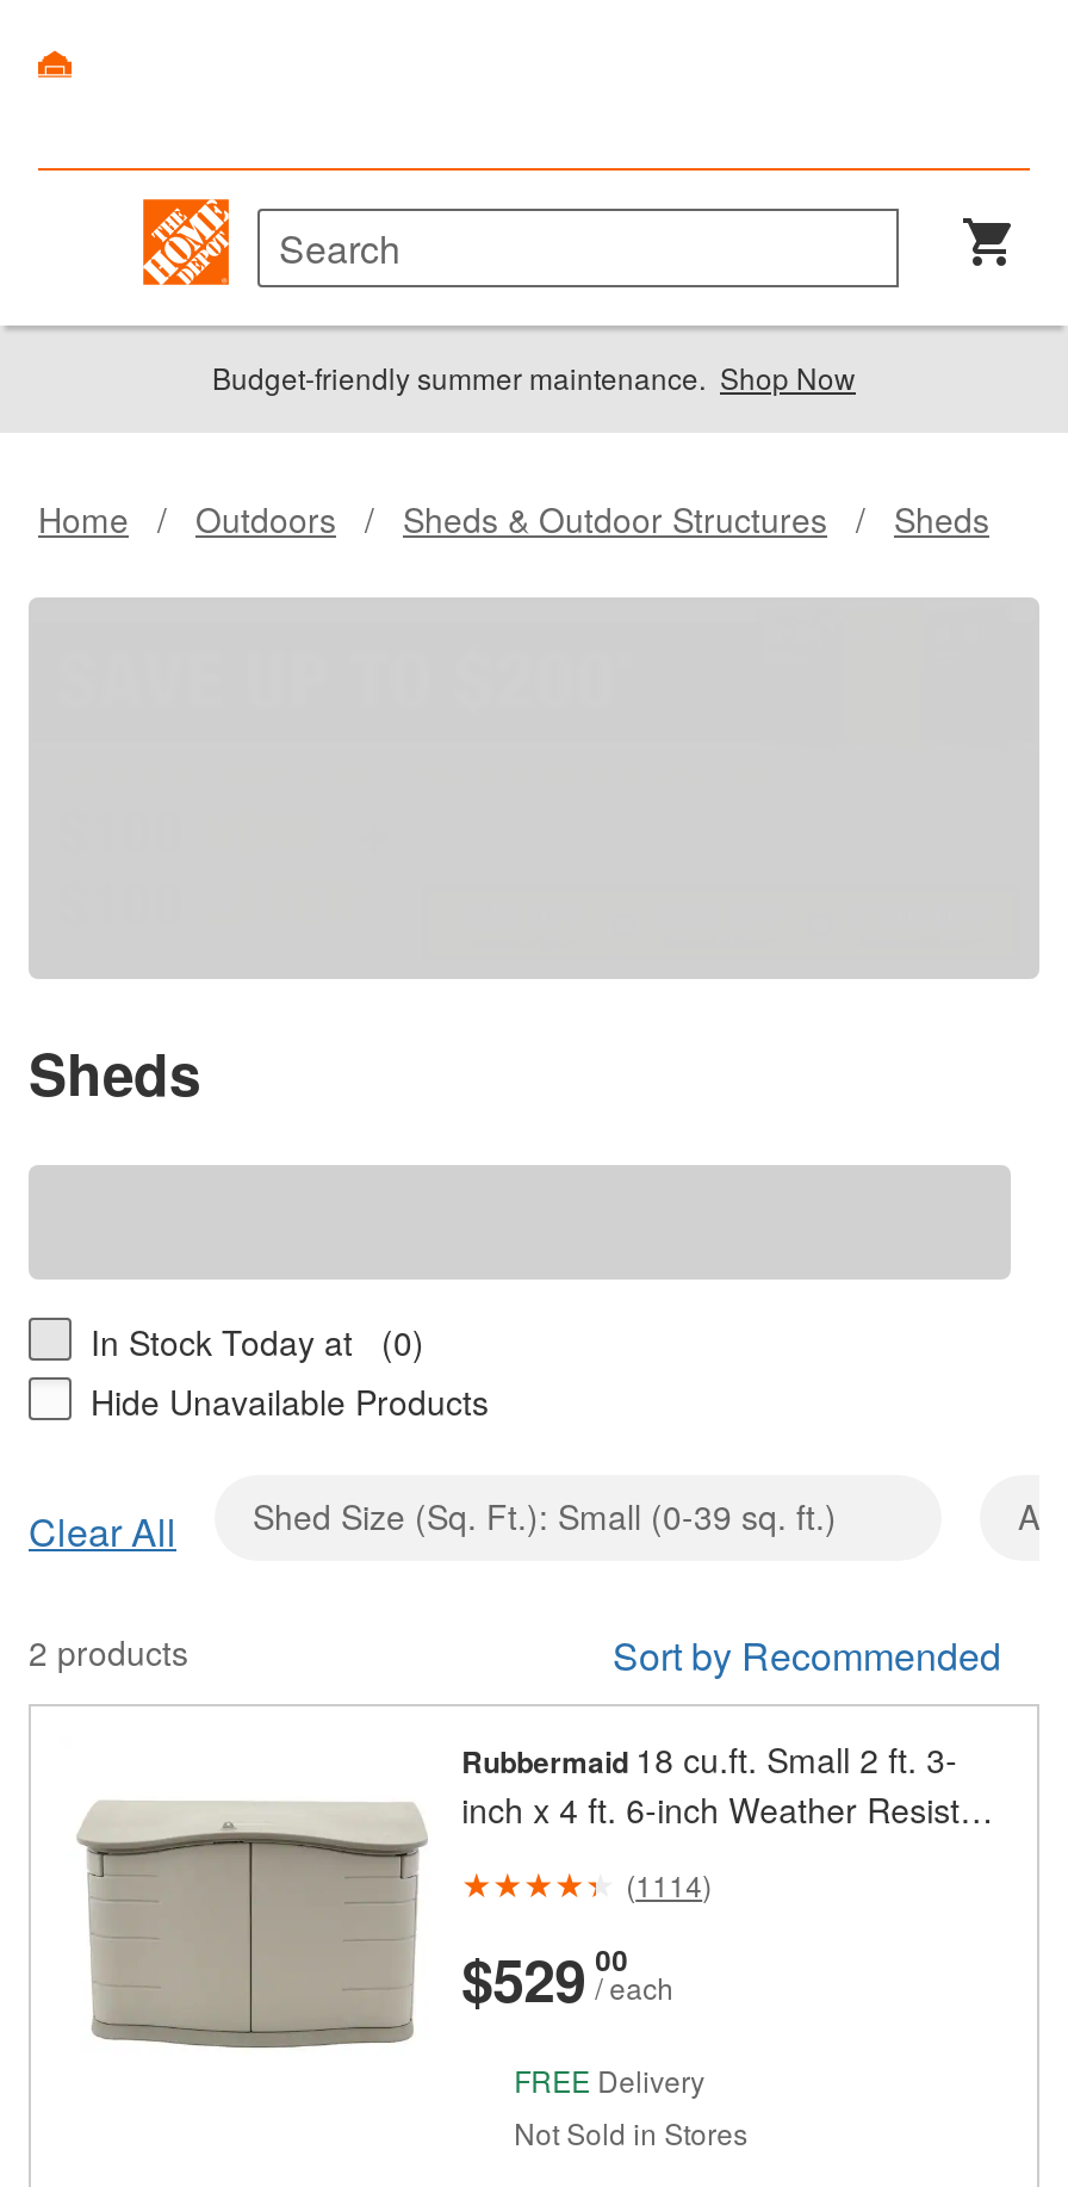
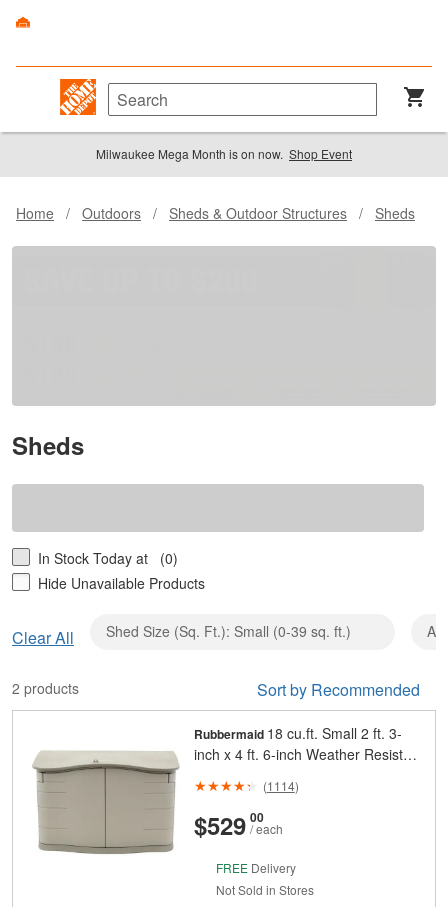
[212,358,856,398] Budget-friendly summer maintenance. Shop Now -> [96,145,352,162] Milwaukee Mega Month is on now. Shop Event

